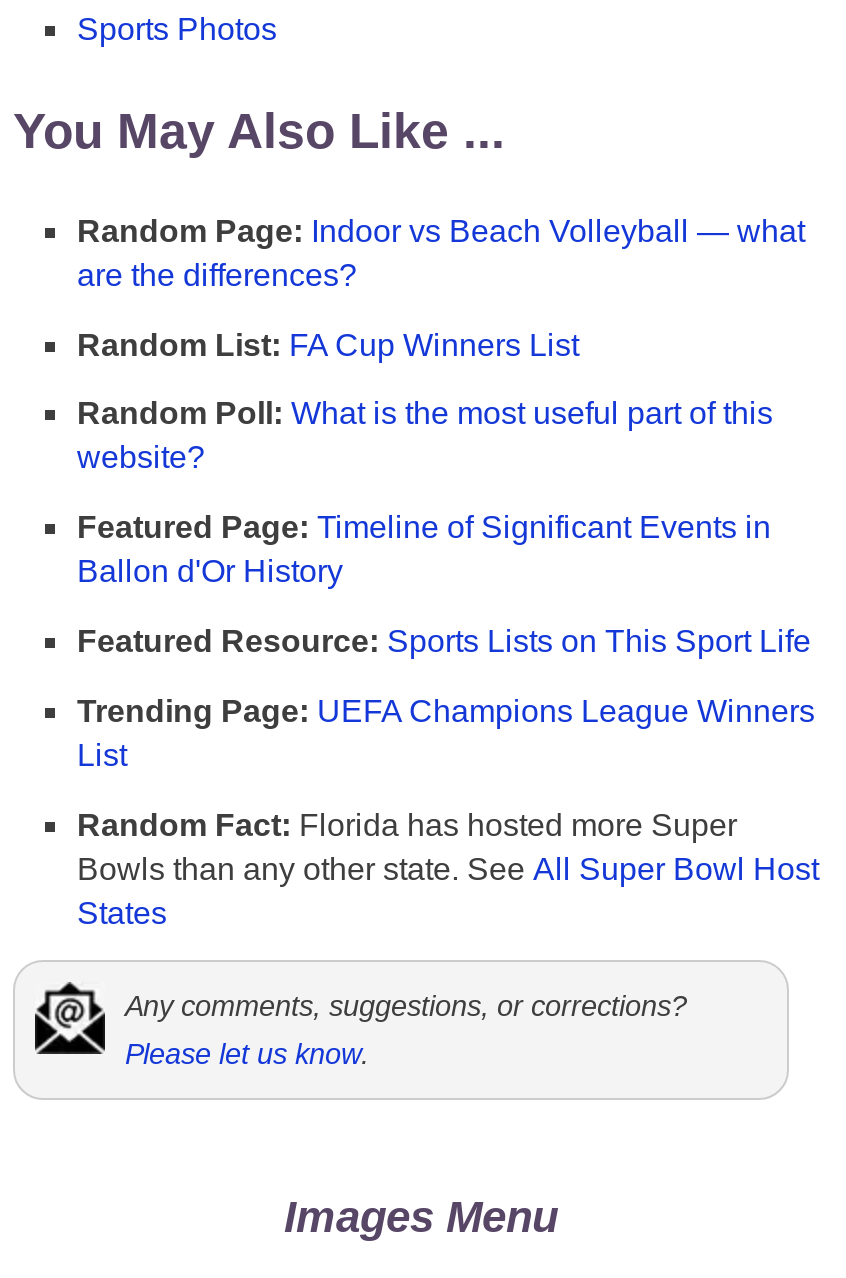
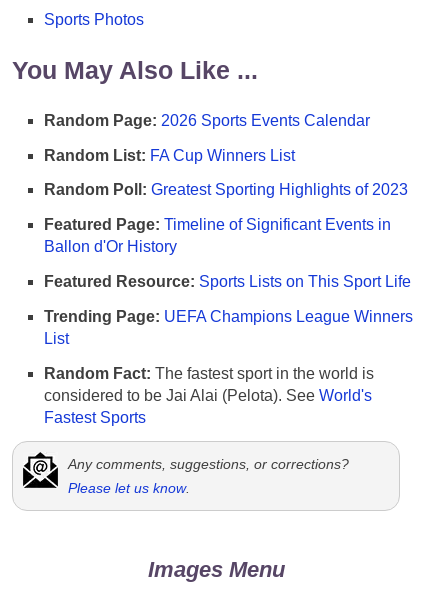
[77,214,805,292] Random Page: Indoor vs Beach Volleyball — what | are the differences? -> [44,112,370,129] Random Page: 2026 Sports Events Calendar
[77,397,773,475] Random Poll: What is the most useful part of this | website? -> [44,181,408,198] Random Poll: Greatest Sporting Highlights of 2023
[77,807,819,929] Random Fact: Florida has hosted more Super | Bowls than any other state. See All Super Bowl Host | States -> [44,365,374,426] Random Fact: The fastest sport in the world is | considered to be Jai Alai (Pelota). See World's | Fastest Sports

